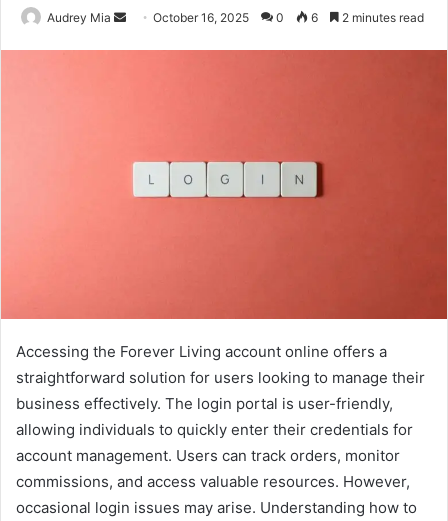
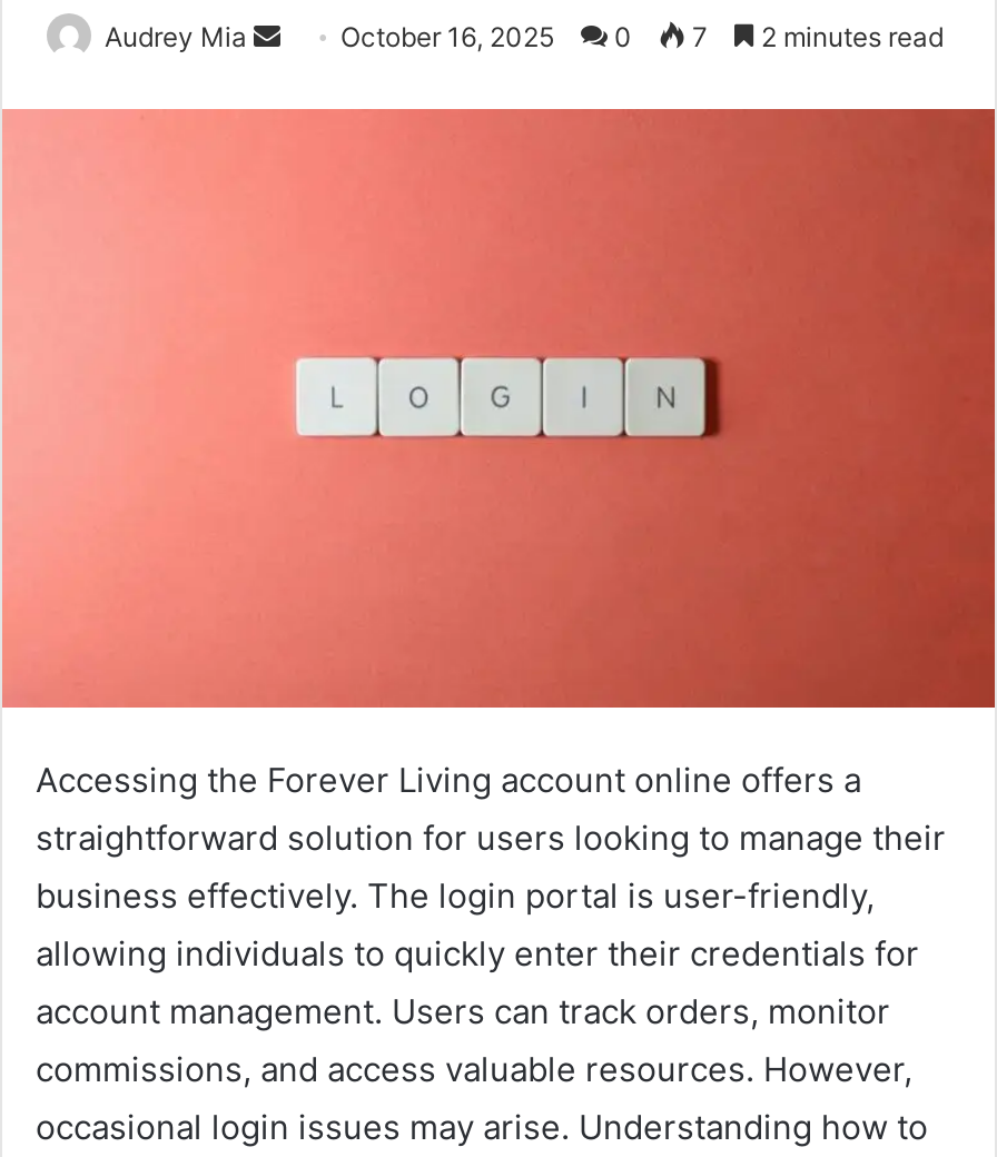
[308,10,318,25] 6 -> [685,21,708,54] 7

